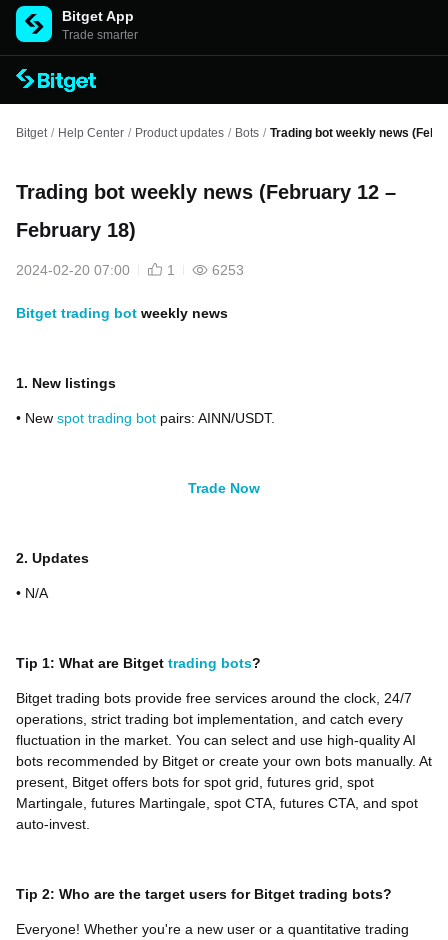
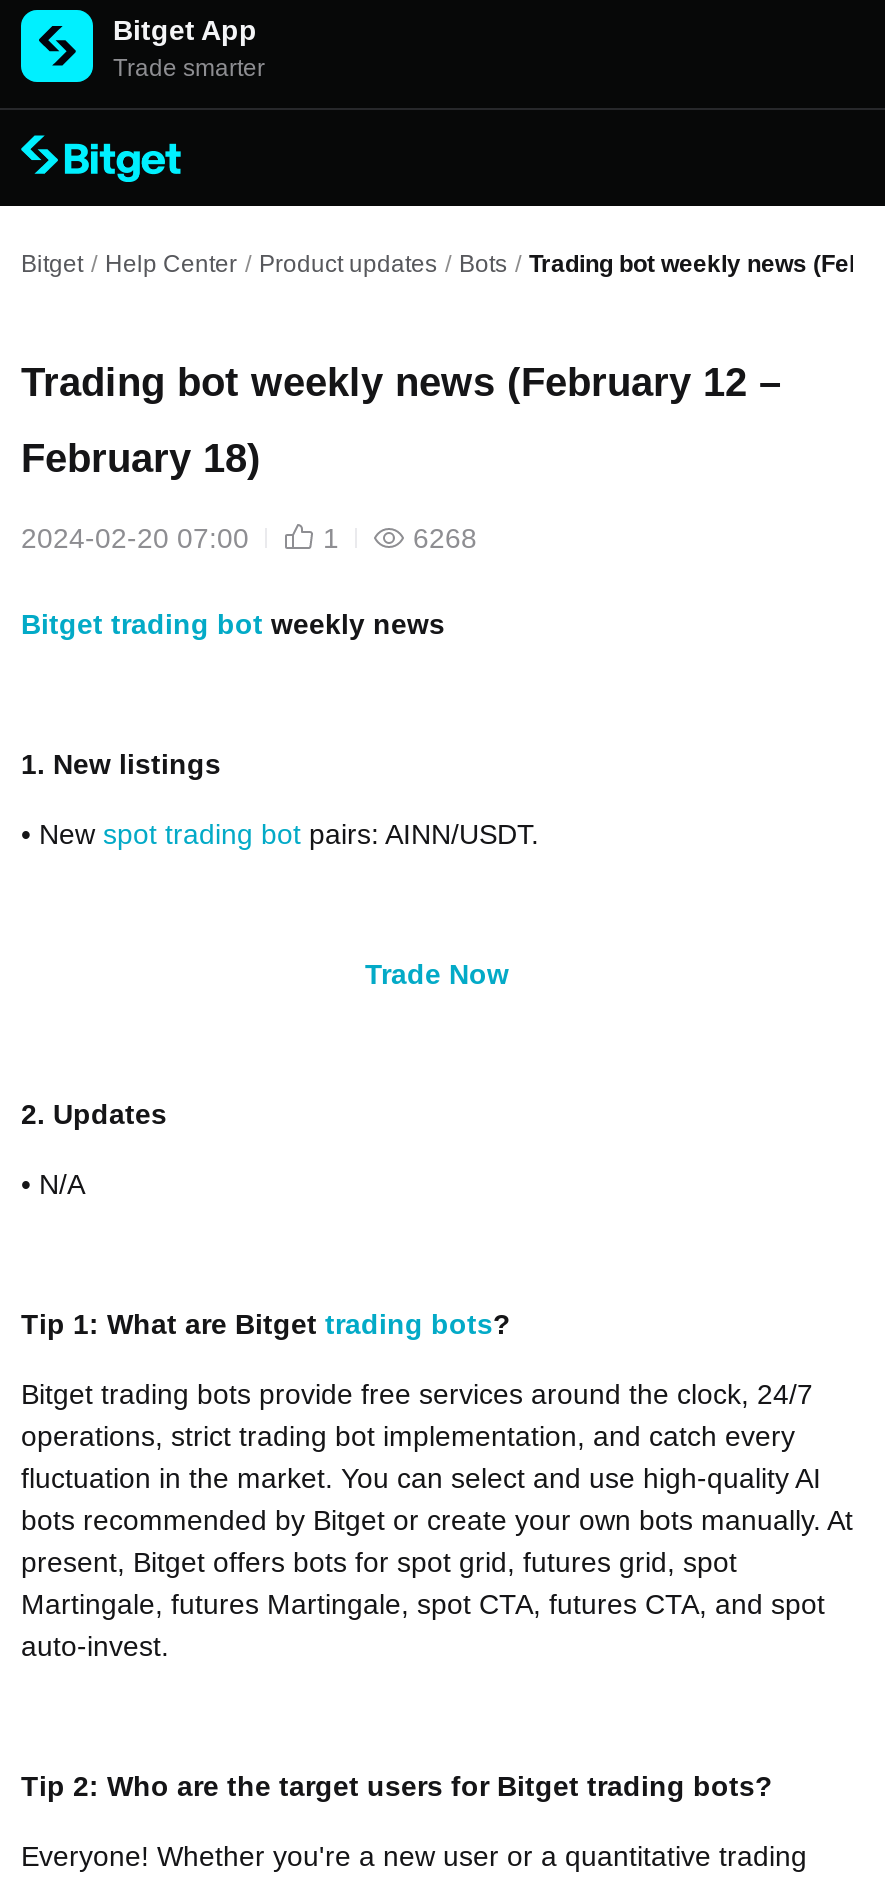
[212,262,244,278] 6253 -> [413,522,477,554] 6268

